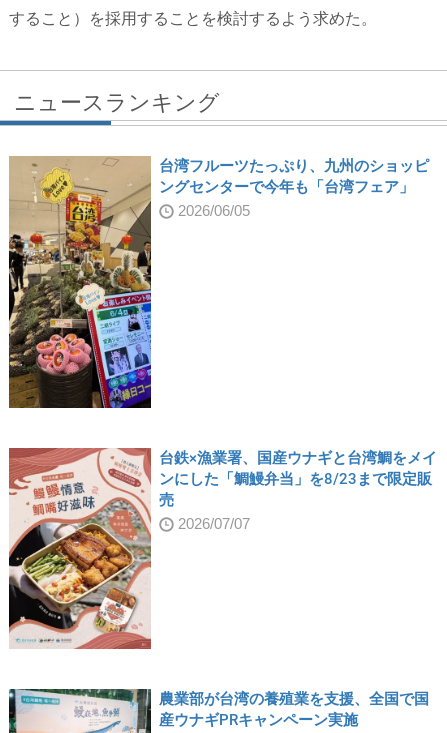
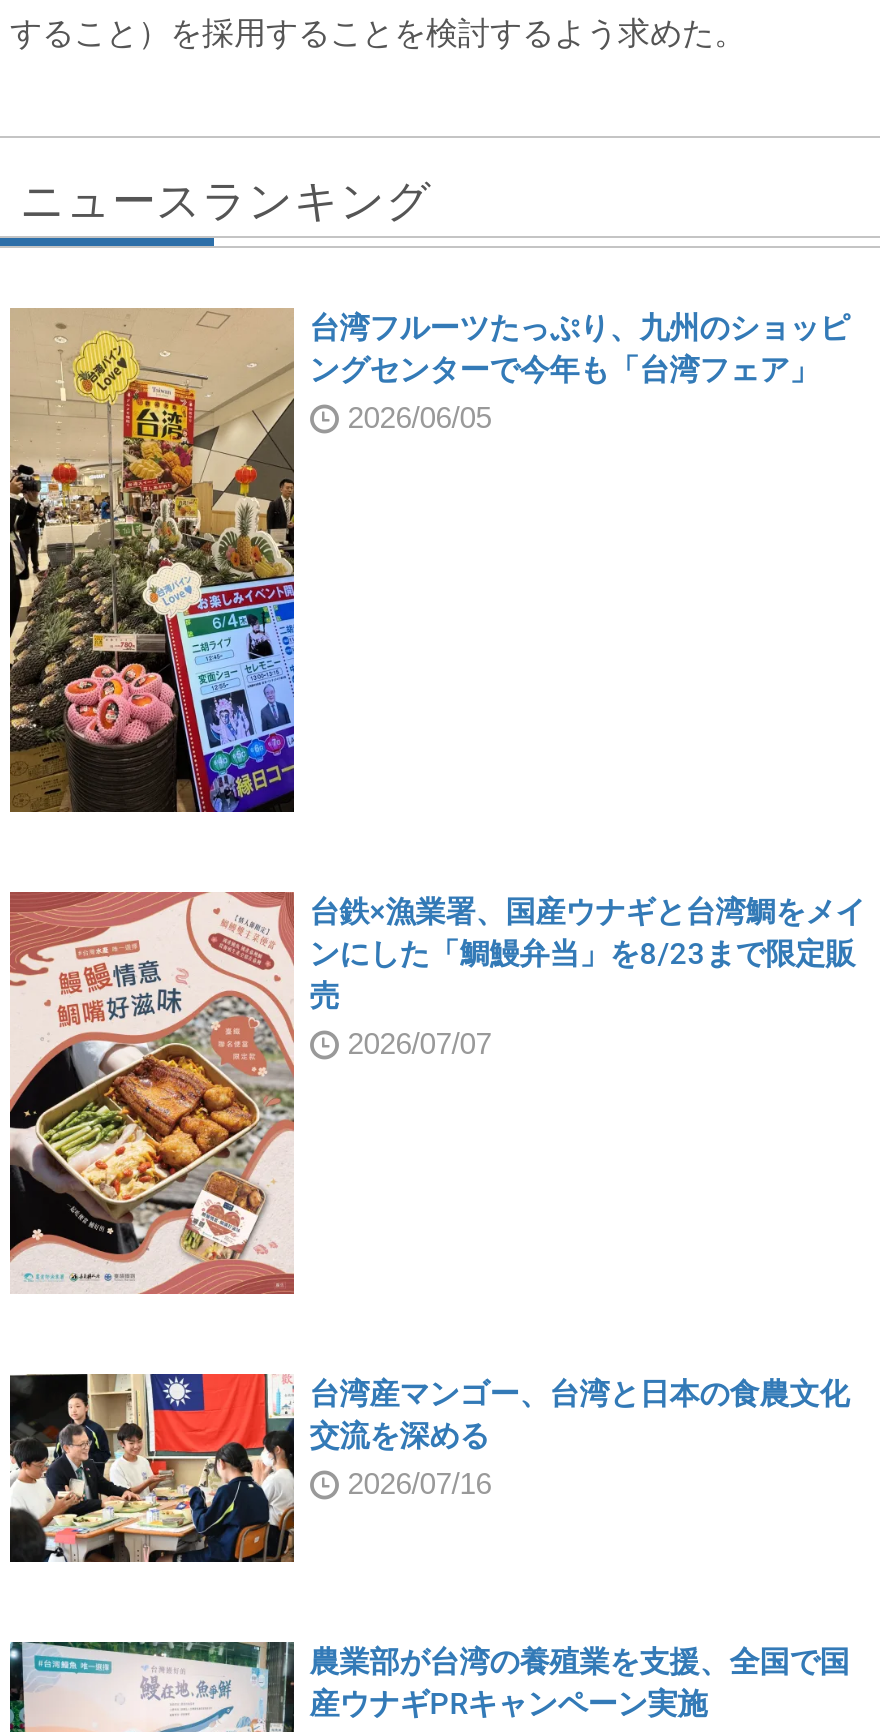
none -> [10,1372,850,1564] [image] | 台湾産マンゴー、台湾と日本の食農文化 | 交流を深める | 2026/07/16

